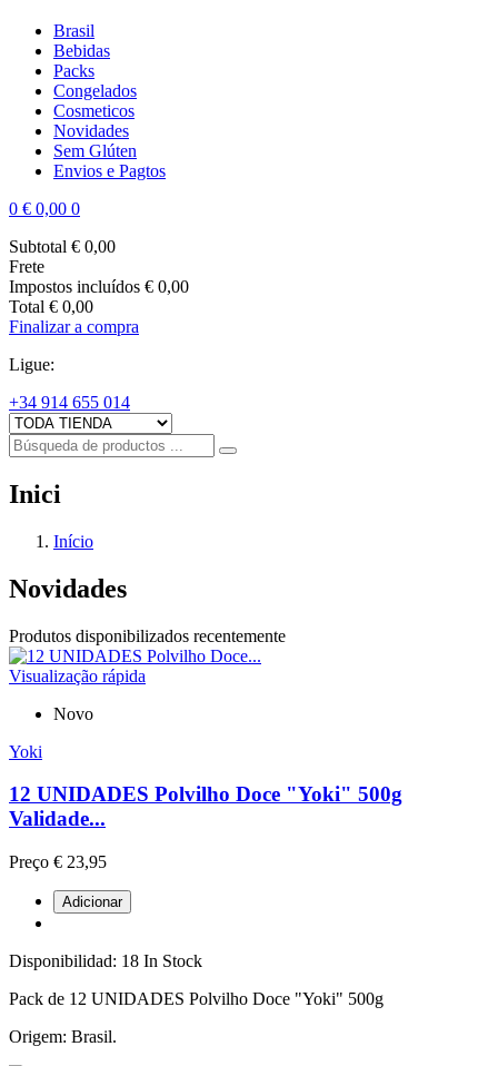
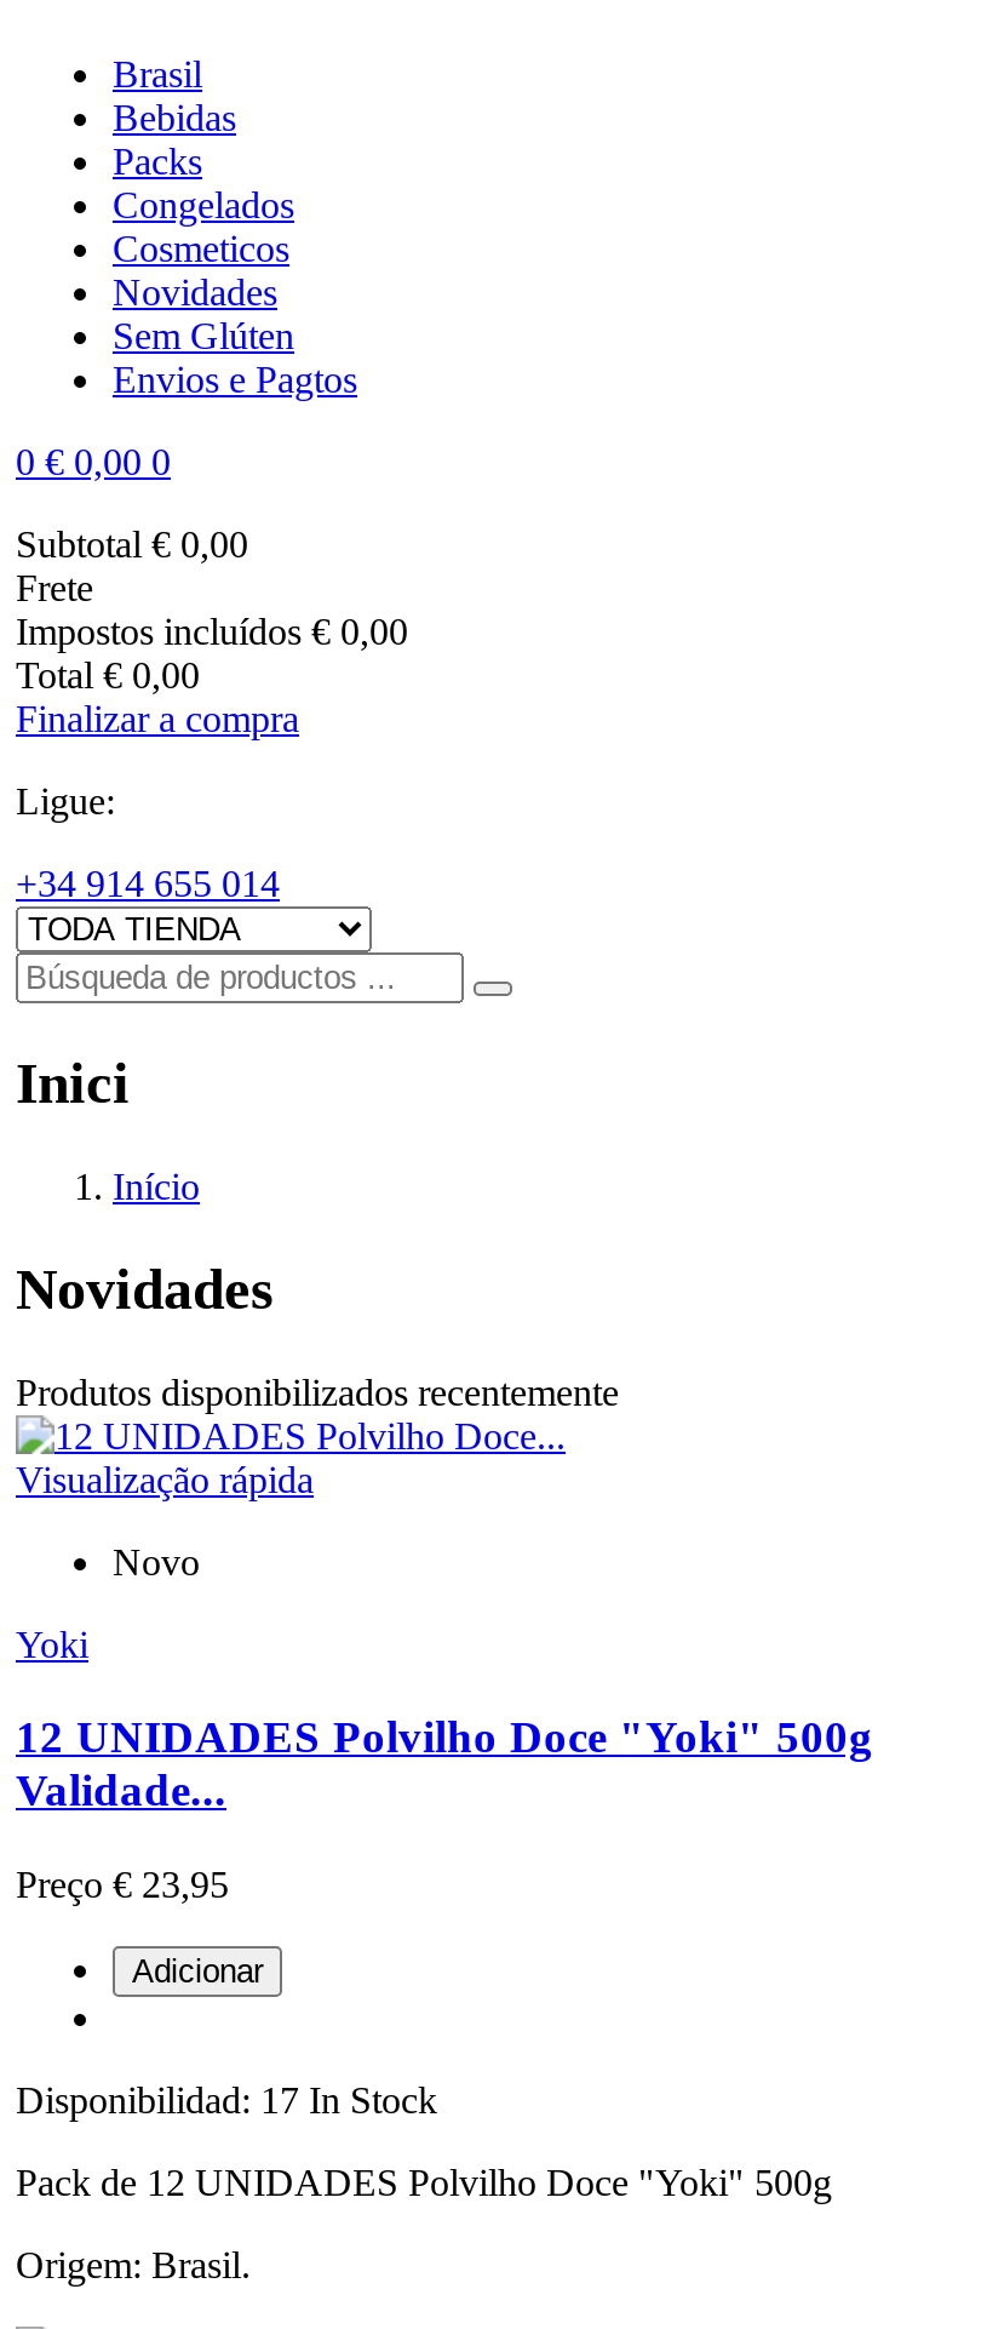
[9,951,202,970] Disponibilidad: 18 In Stock -> [16,2080,437,2121] Disponibilidad: 17 In Stock

